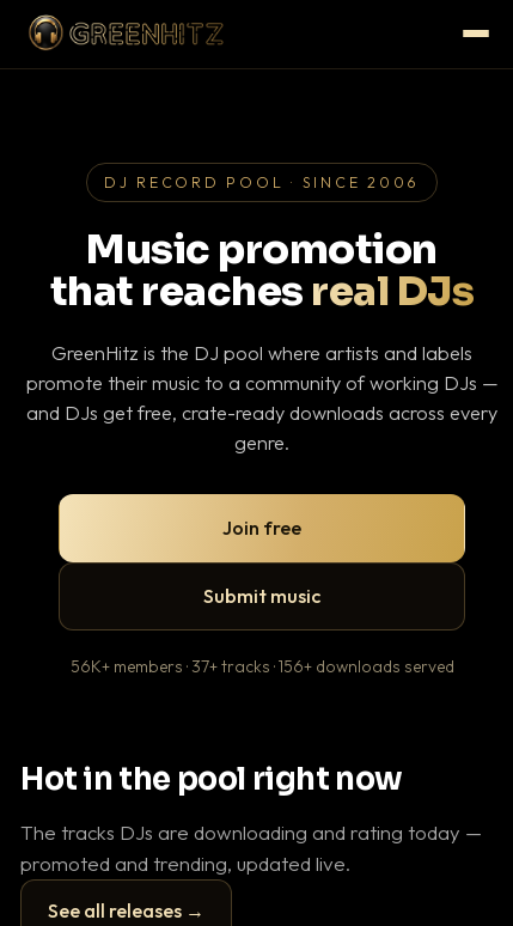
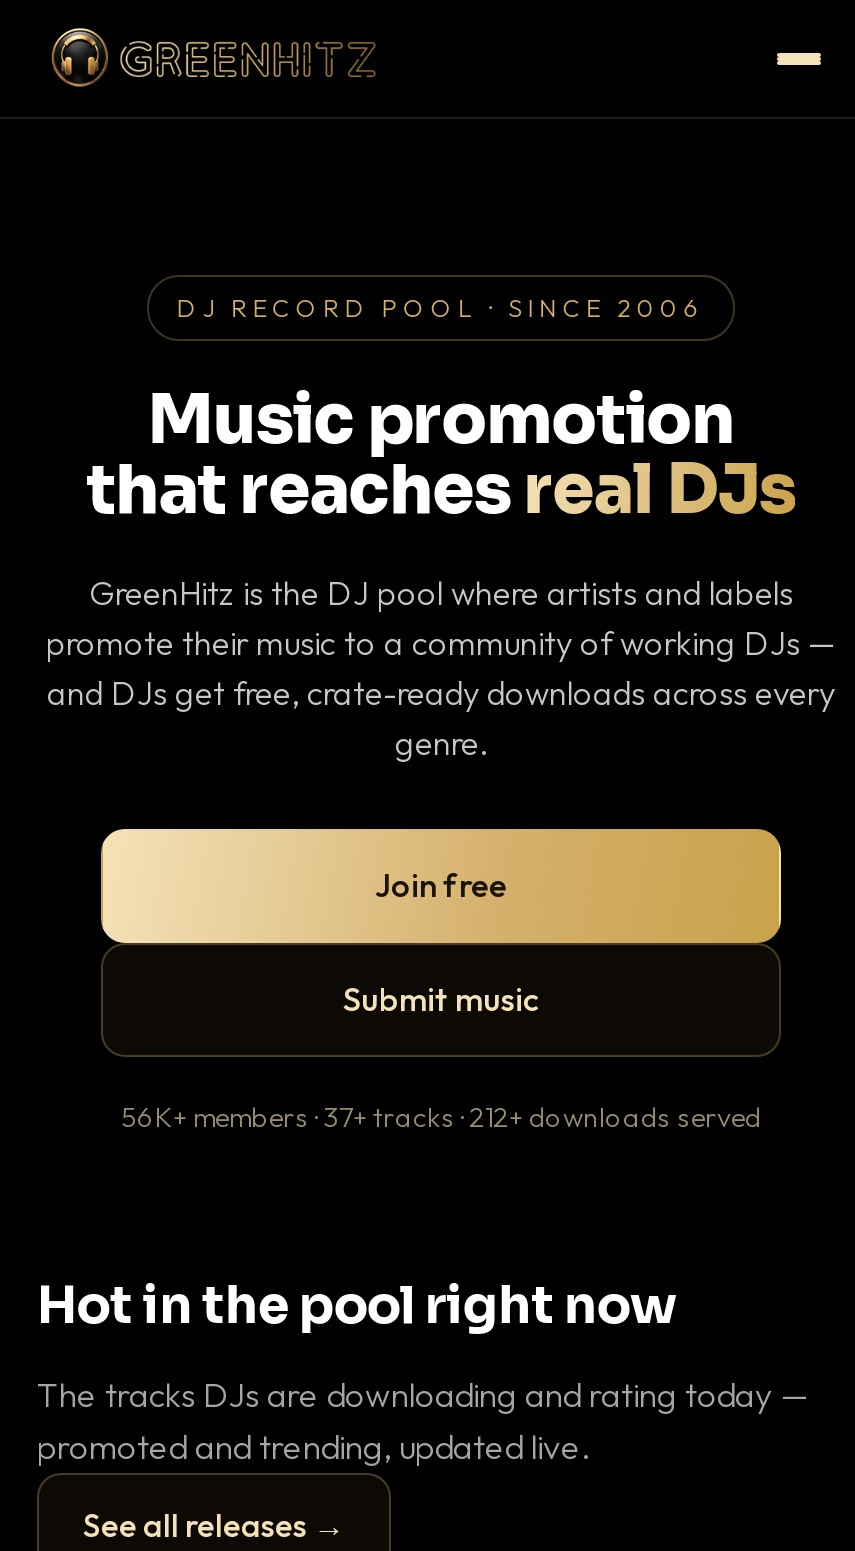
[70,656,454,677] 56K+ members · 37+ tracks · 156+ downloads served -> [121,1099,761,1135] 56K+ members · 37+ tracks · 212+ downloads served

